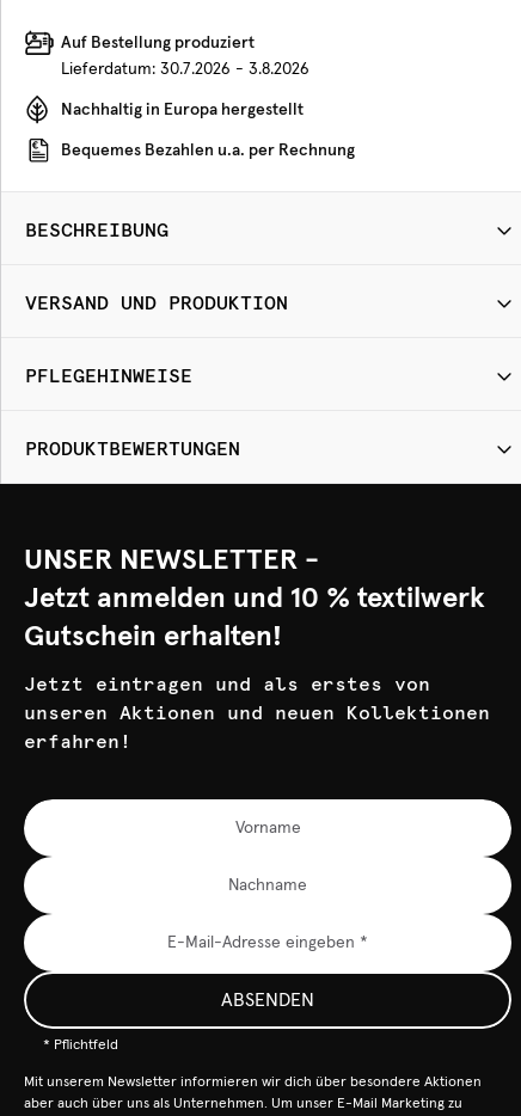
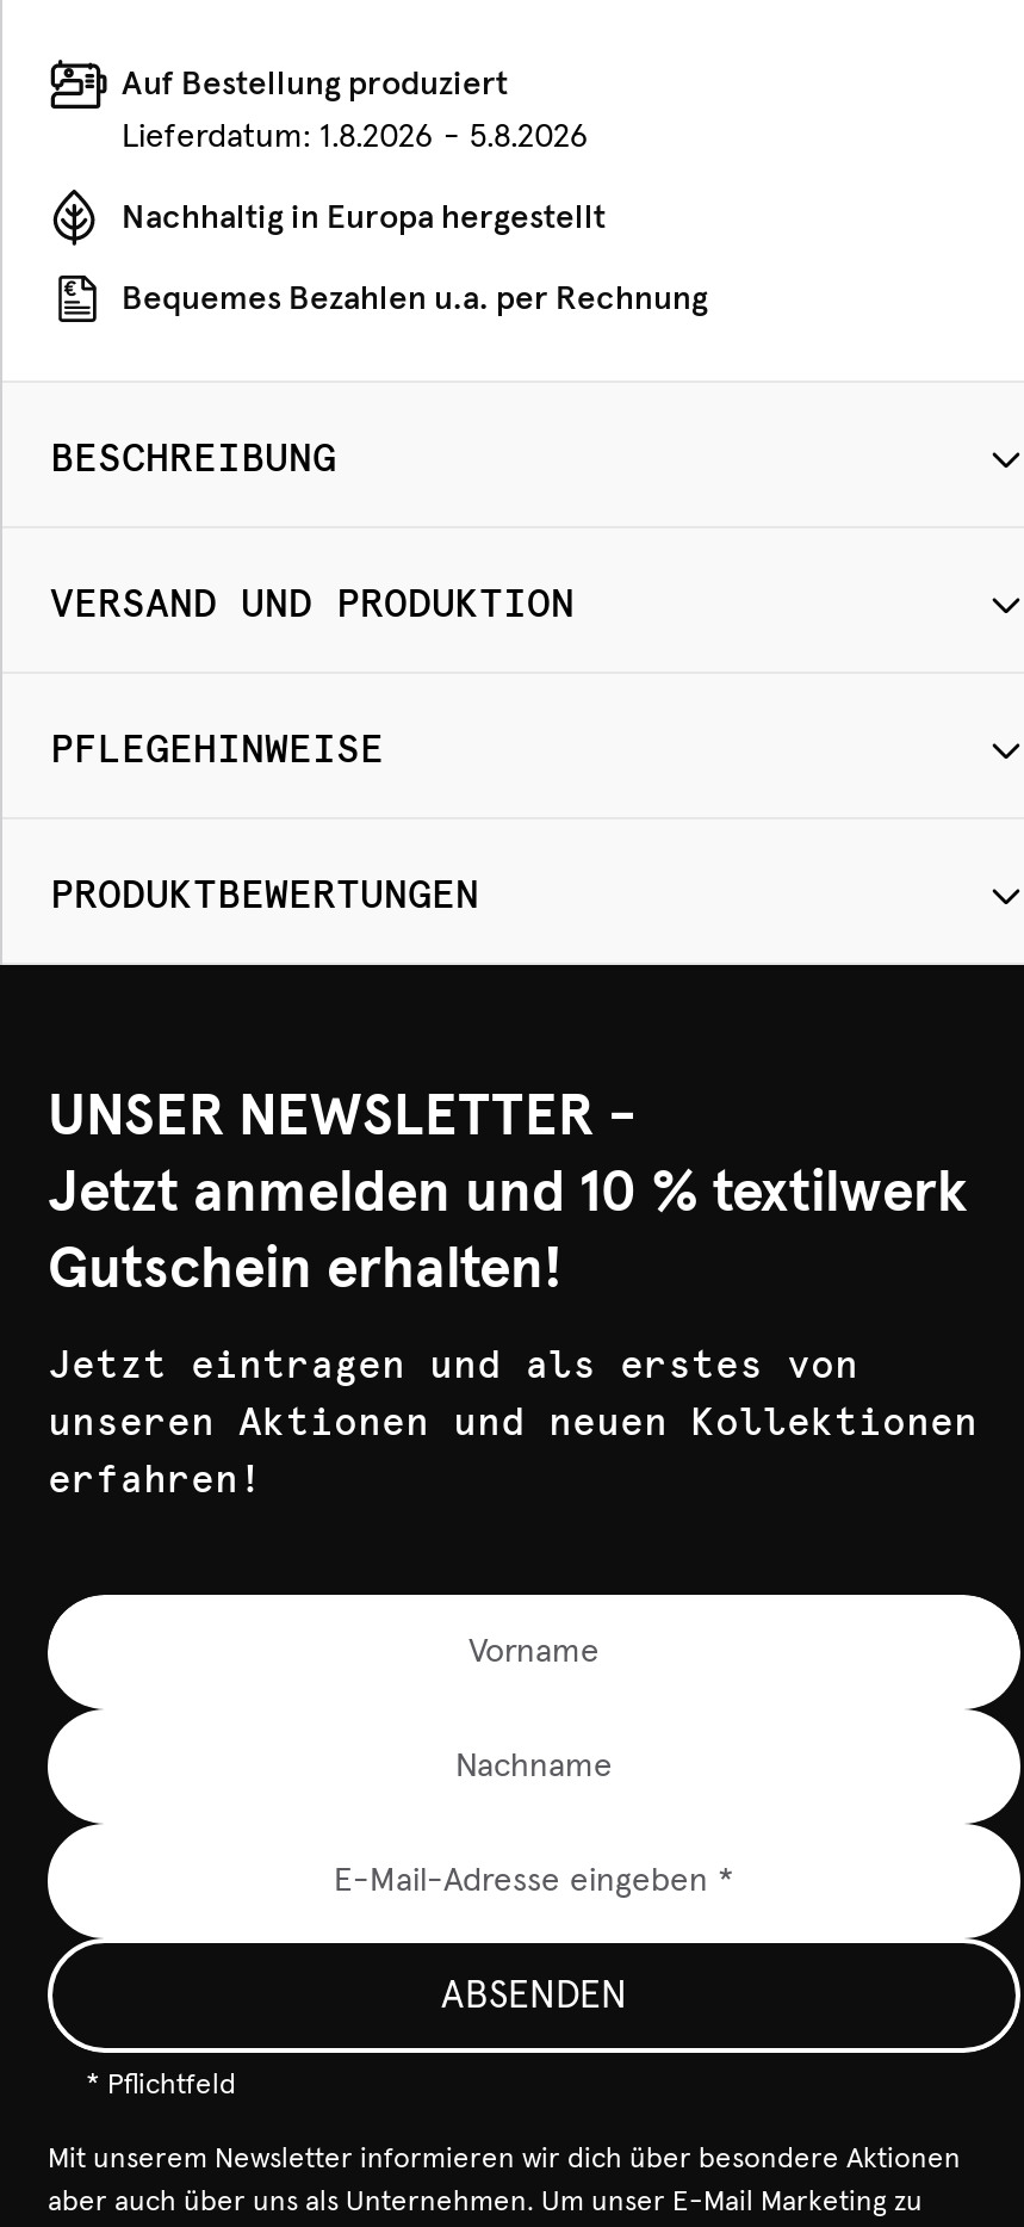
[61,61,309,78] Lieferdatum: 30.7.2026 - 3.8.2026 -> [122,120,589,154] Lieferdatum: 1.8.2026 - 5.8.2026

